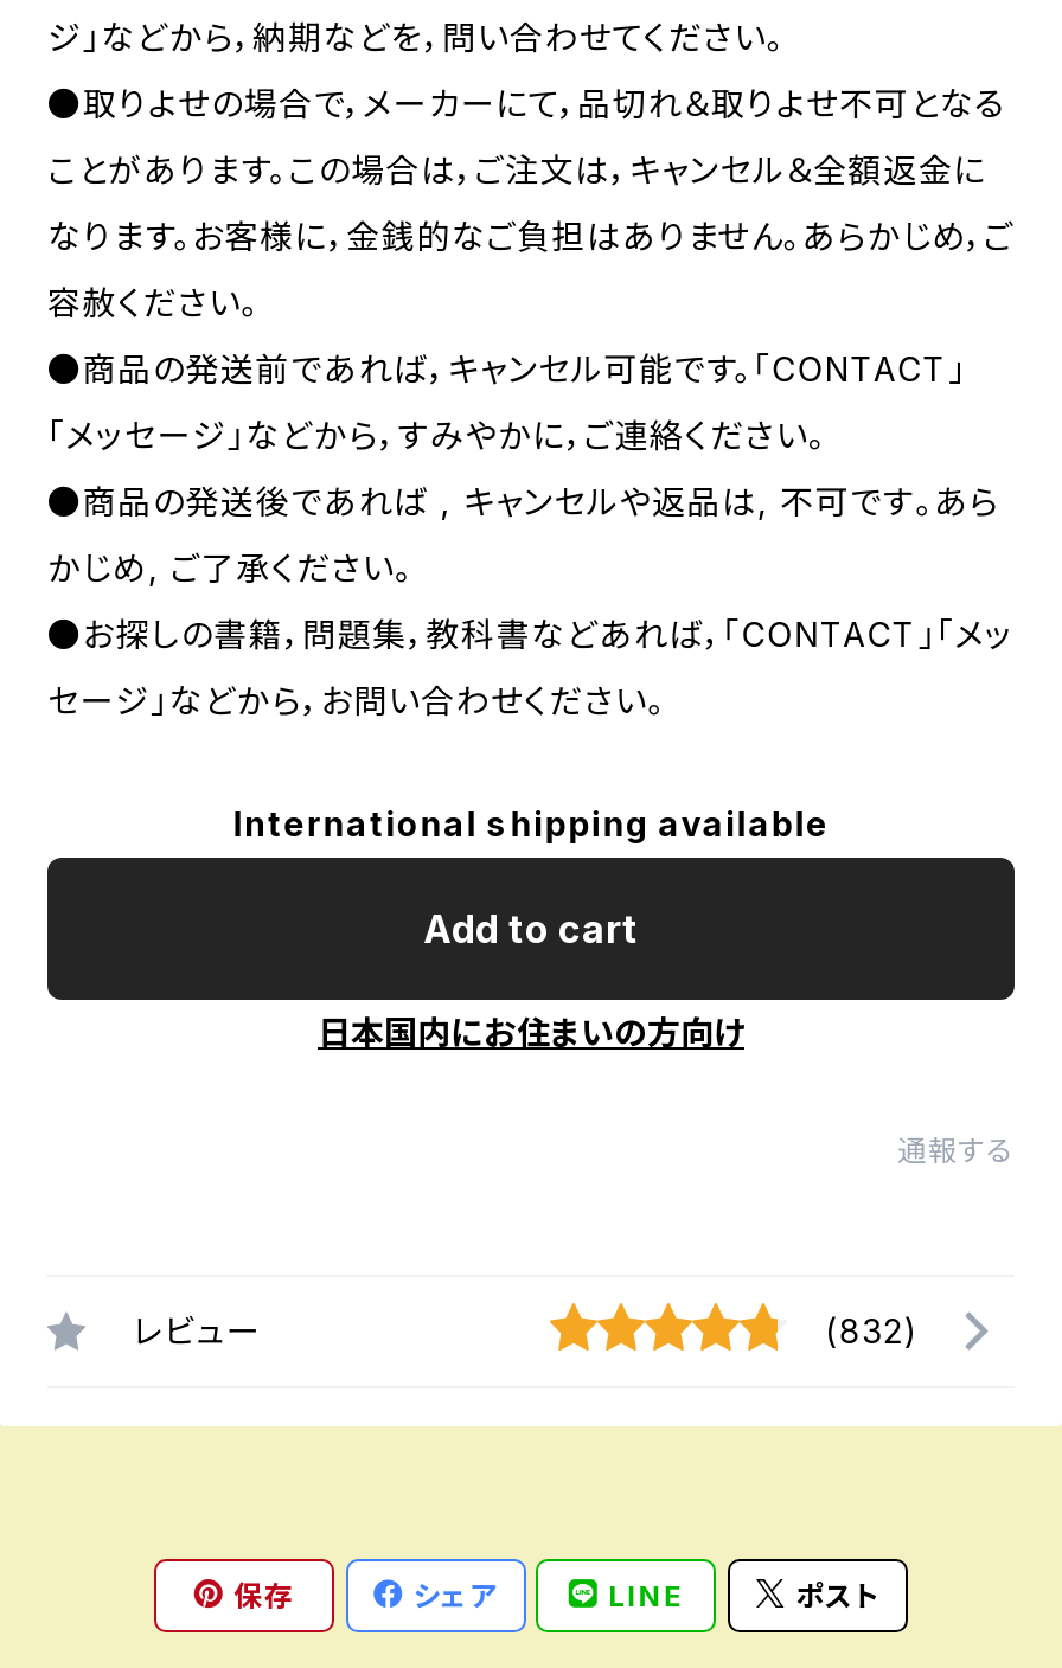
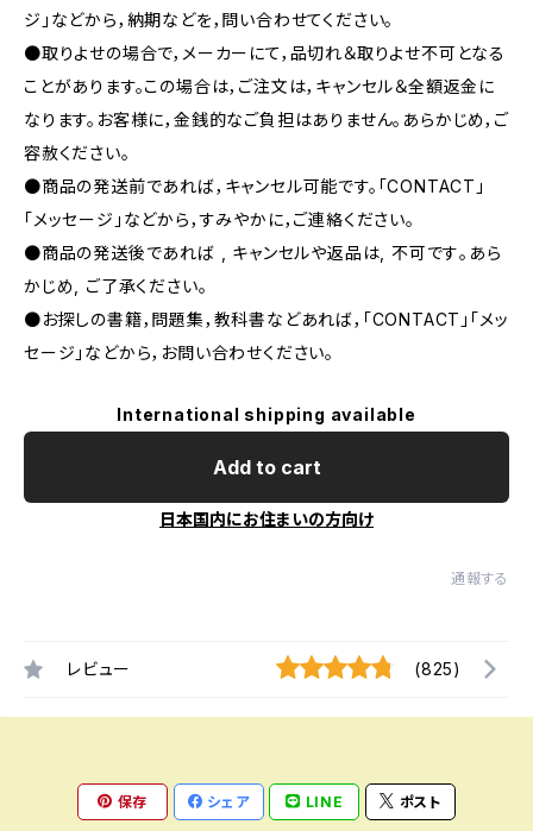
[825,1310,920,1351] (832) -> [414,659,462,679] (825)

